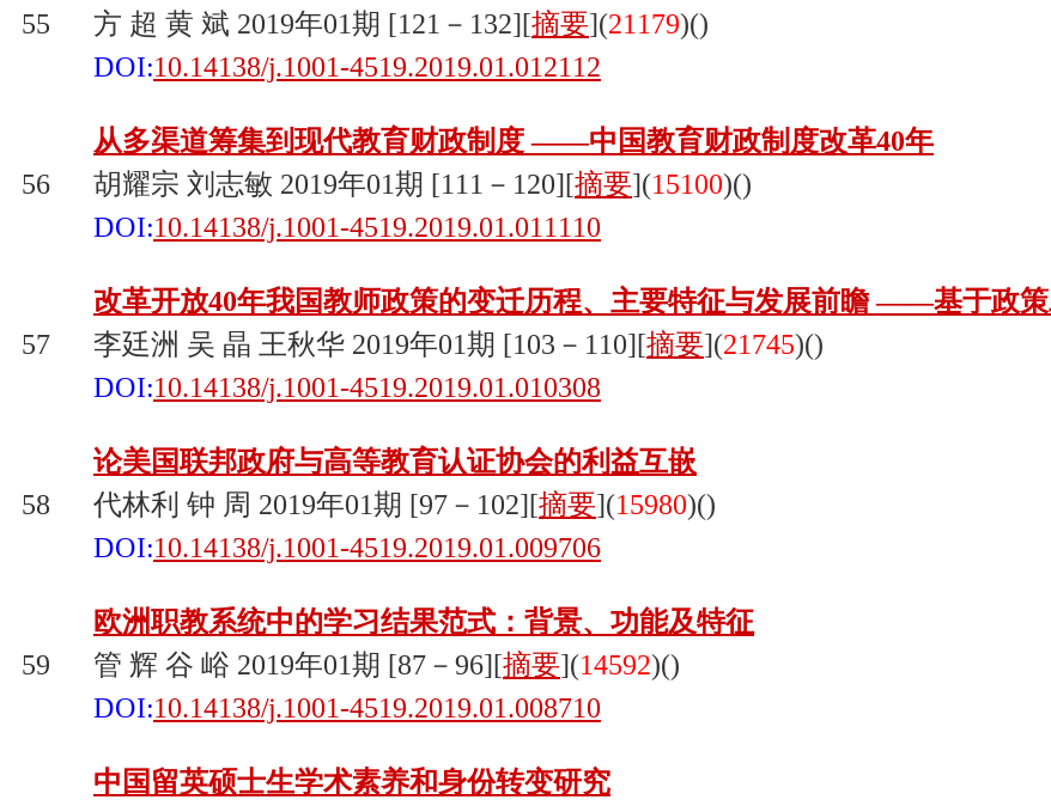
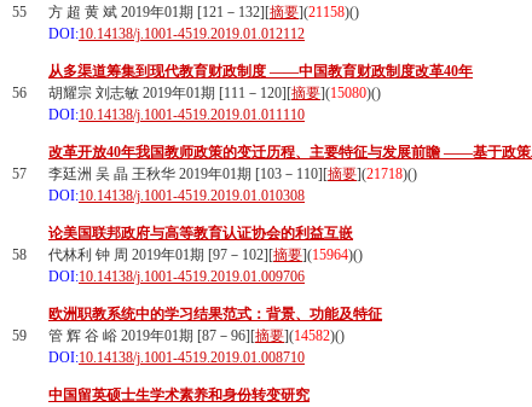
[93,7,709,41] 方 超 黄 斌 2019年01期 [121－132][摘要](21179)() -> [48,4,359,21] 方 超 黄 斌 2019年01期 [121－132][摘要](21158)()
[93,167,752,201] 胡耀宗 刘志敏 2019年01期 [111－120][摘要](15100)() -> [48,85,381,101] 胡耀宗 刘志敏 2019年01期 [111－120][摘要](15080)()
[93,328,824,361] 李廷洲 吴 晶 王秋华 2019年01期 [103－110][摘要](21745)() -> [48,165,417,182] 李廷洲 吴 晶 王秋华 2019年01期 [103－110][摘要](21718)()
[93,488,716,521] 代林利 钟 周 2019年01期 [97－102][摘要](15980)() -> [48,246,363,263] 代林利 钟 周 2019年01期 [97－102][摘要](15964)()
[93,648,680,682] 管 辉 谷 峪 2019年01期 [87－96][摘要](14592)() -> [48,327,345,344] 管 辉 谷 峪 2019年01期 [87－96][摘要](14582)()

